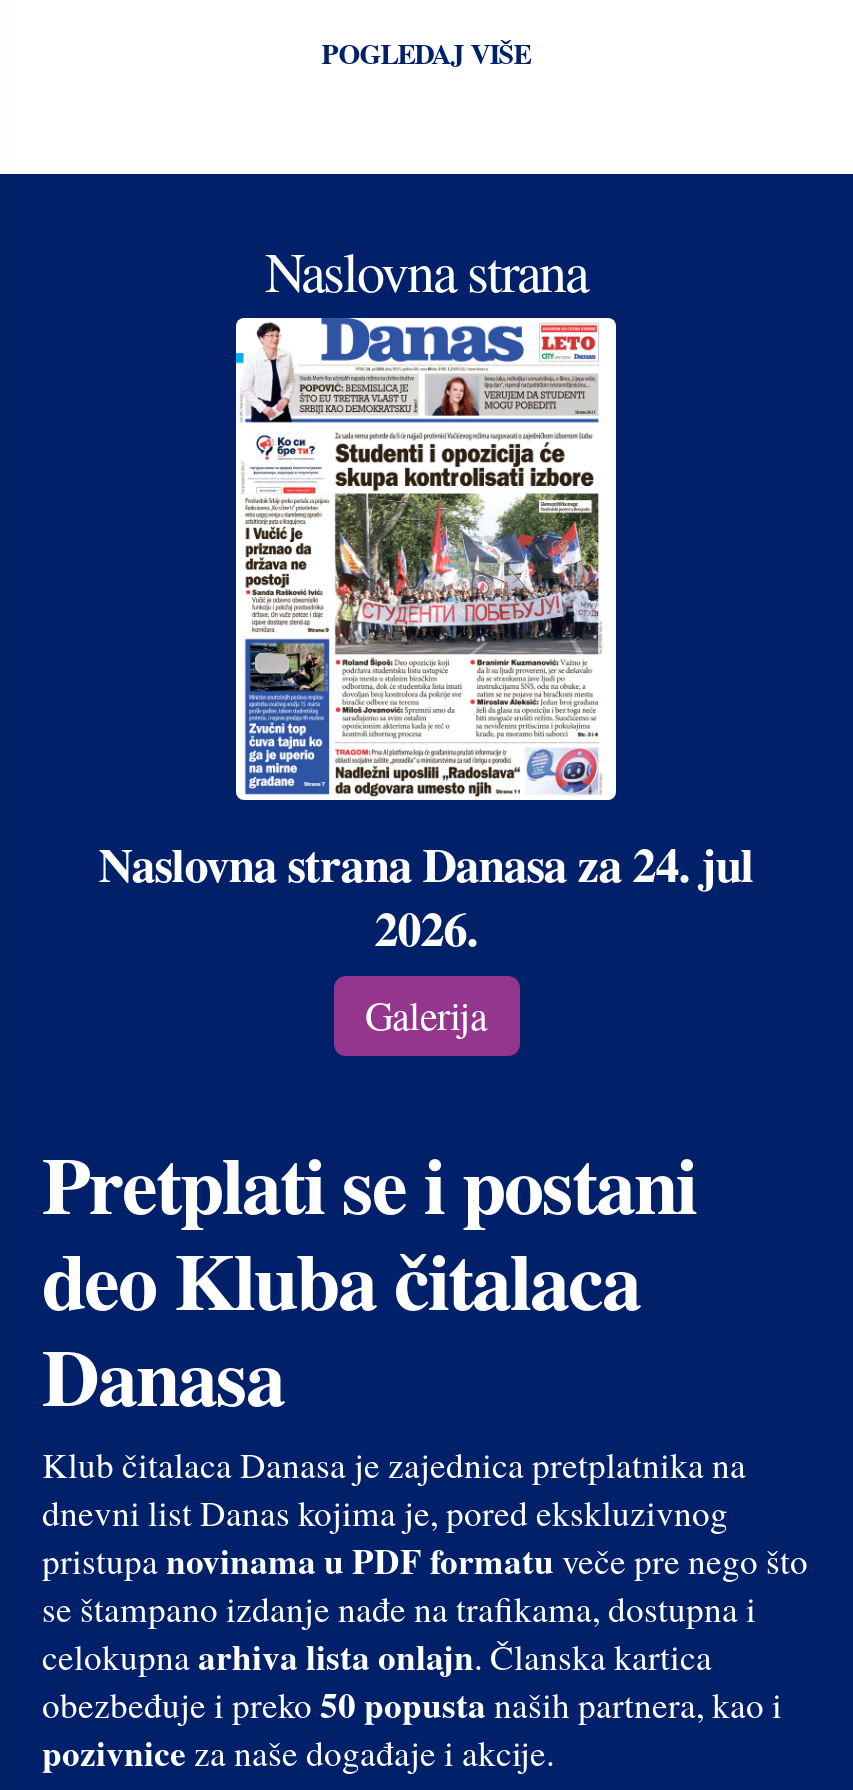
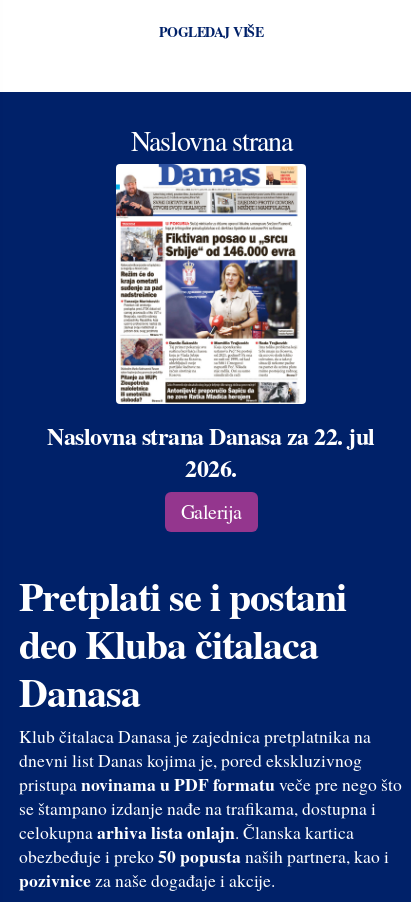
[98,320,754,898] [image] | Naslovna strana Danasa za 24. jul -> [47,165,375,453] [image] | Naslovna strana Danasa za 22. jul

